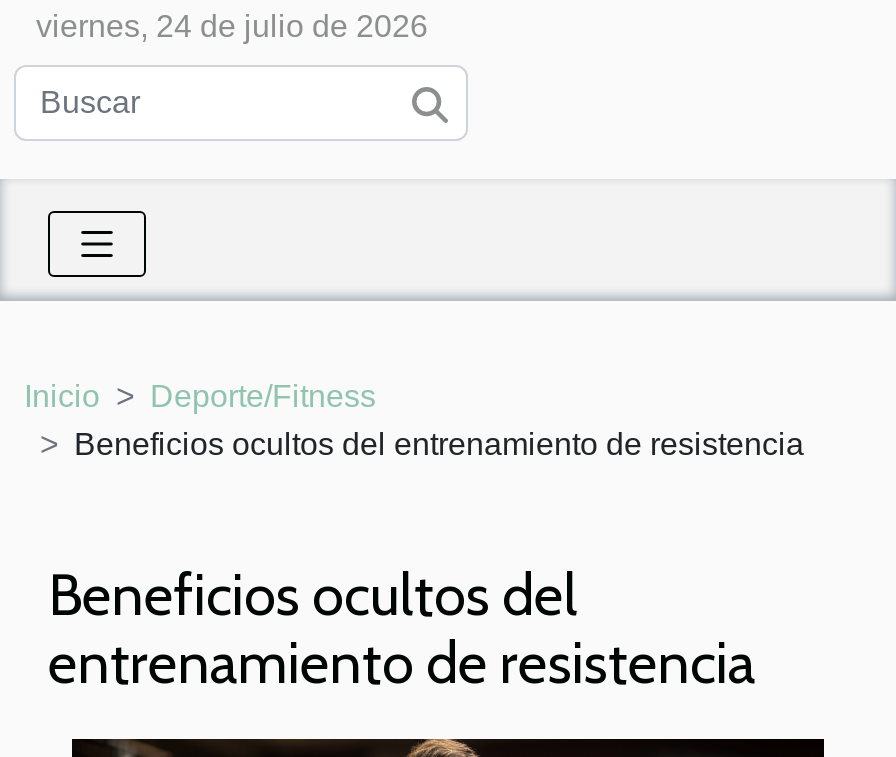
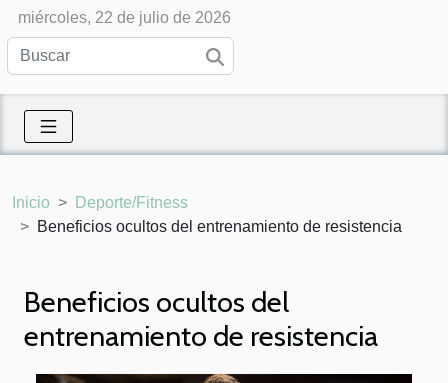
[36,9,428,43] viernes, 24 de julio de 2026 -> [18,9,231,26] miércoles, 22 de julio de 2026

